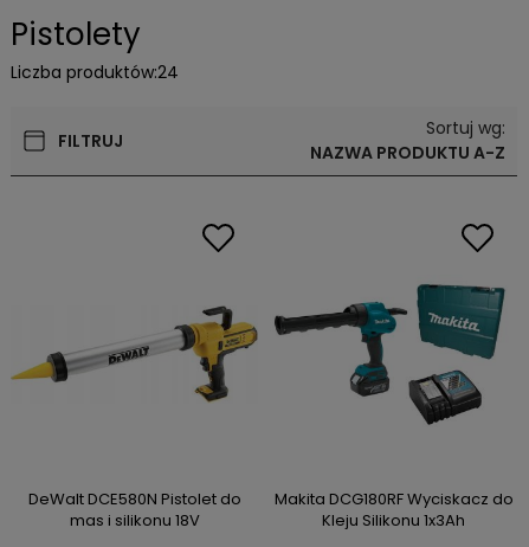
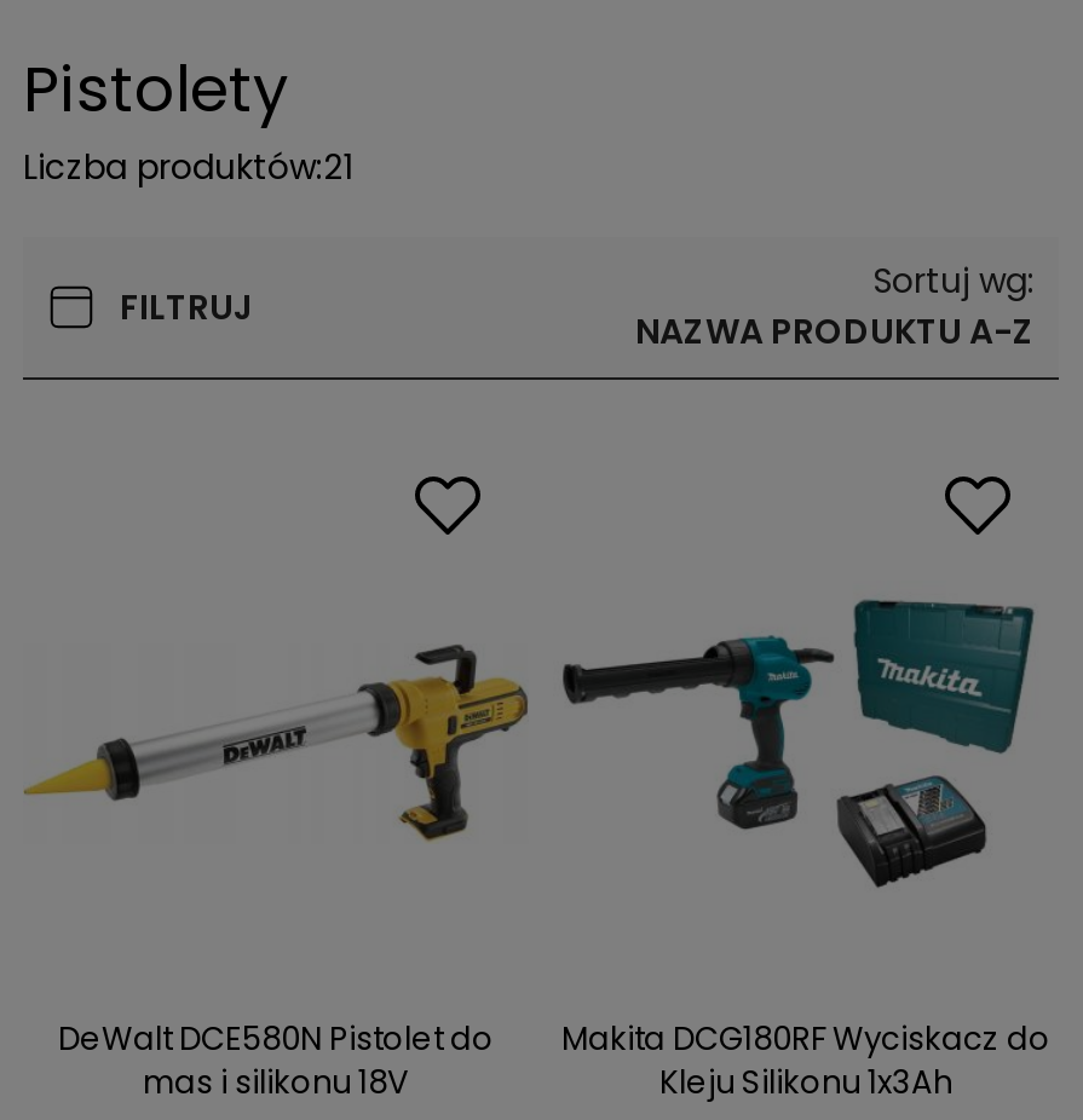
[11,60,179,84] Liczba produktów:24 -> [23,143,352,191] Liczba produktów:21

